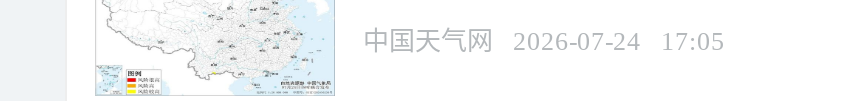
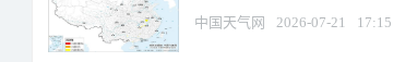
[513,26,725,56] 2026-07-24 | 17:05 -> [276,14,392,30] 2026-07-21 | 17:15

